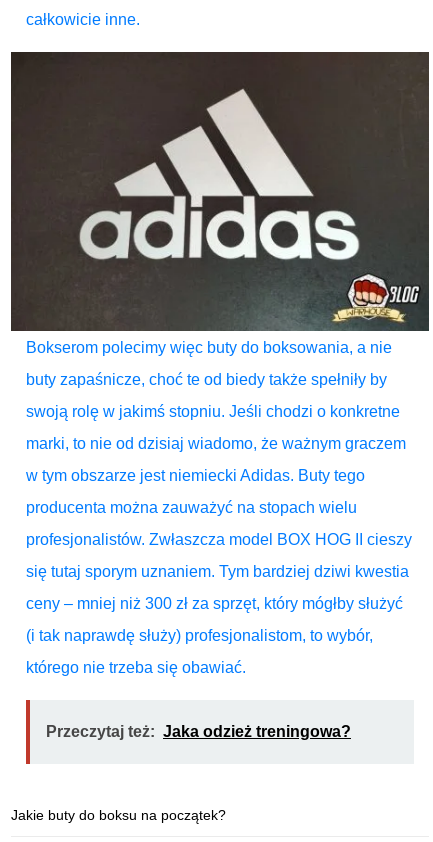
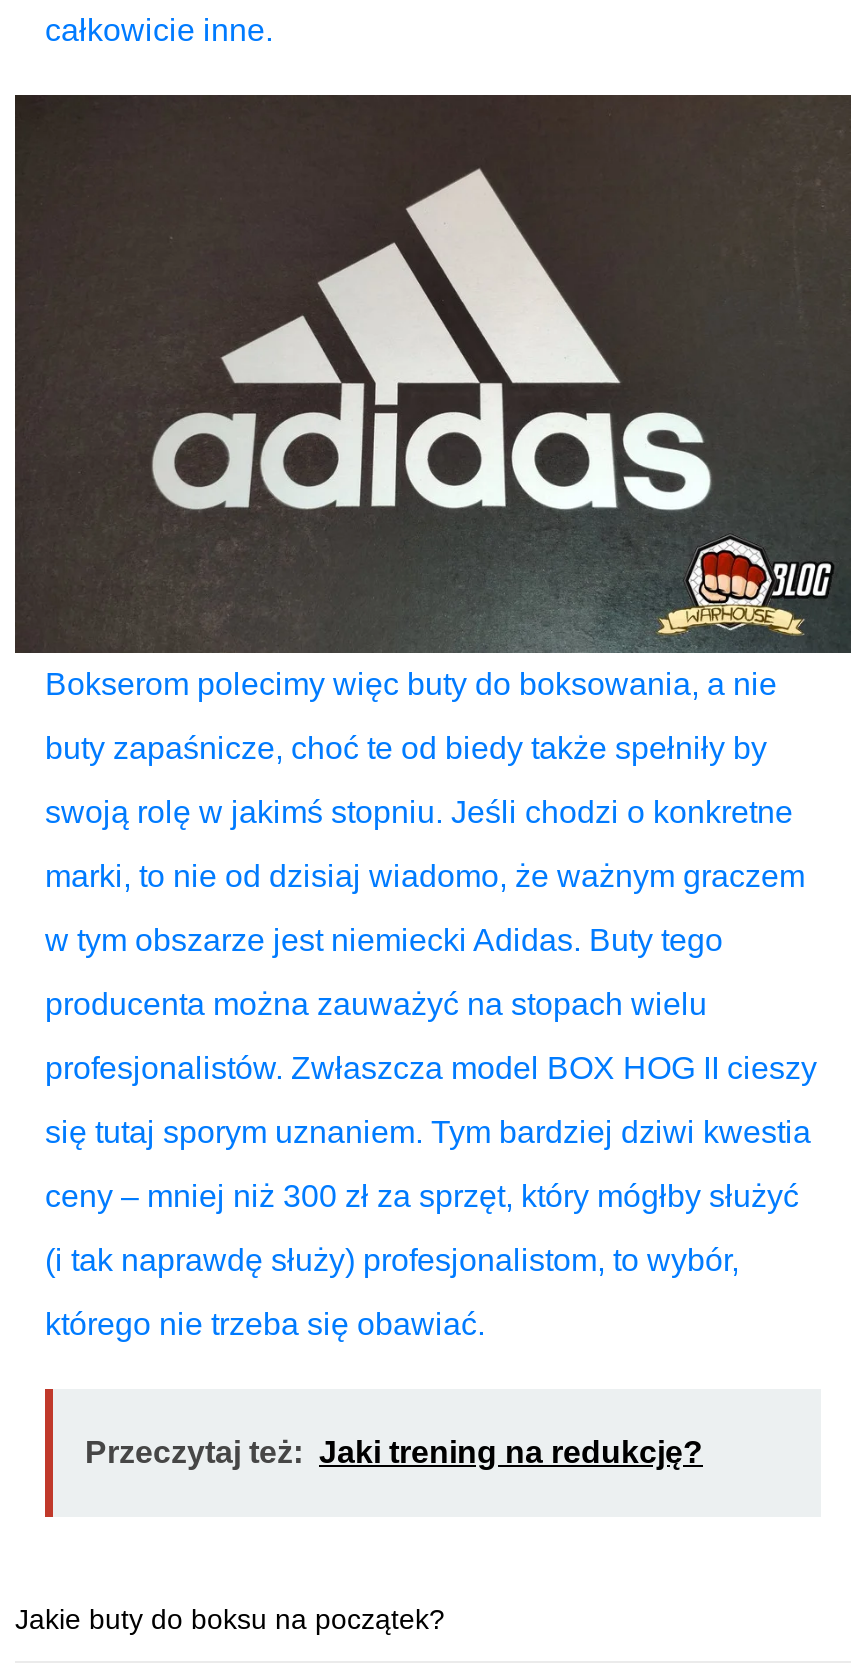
[46,722,351,739] Przeczytaj też: Jaka odzież treningowa? -> [85,1434,703,1468] Przeczytaj też: Jaki trening na redukcję?

